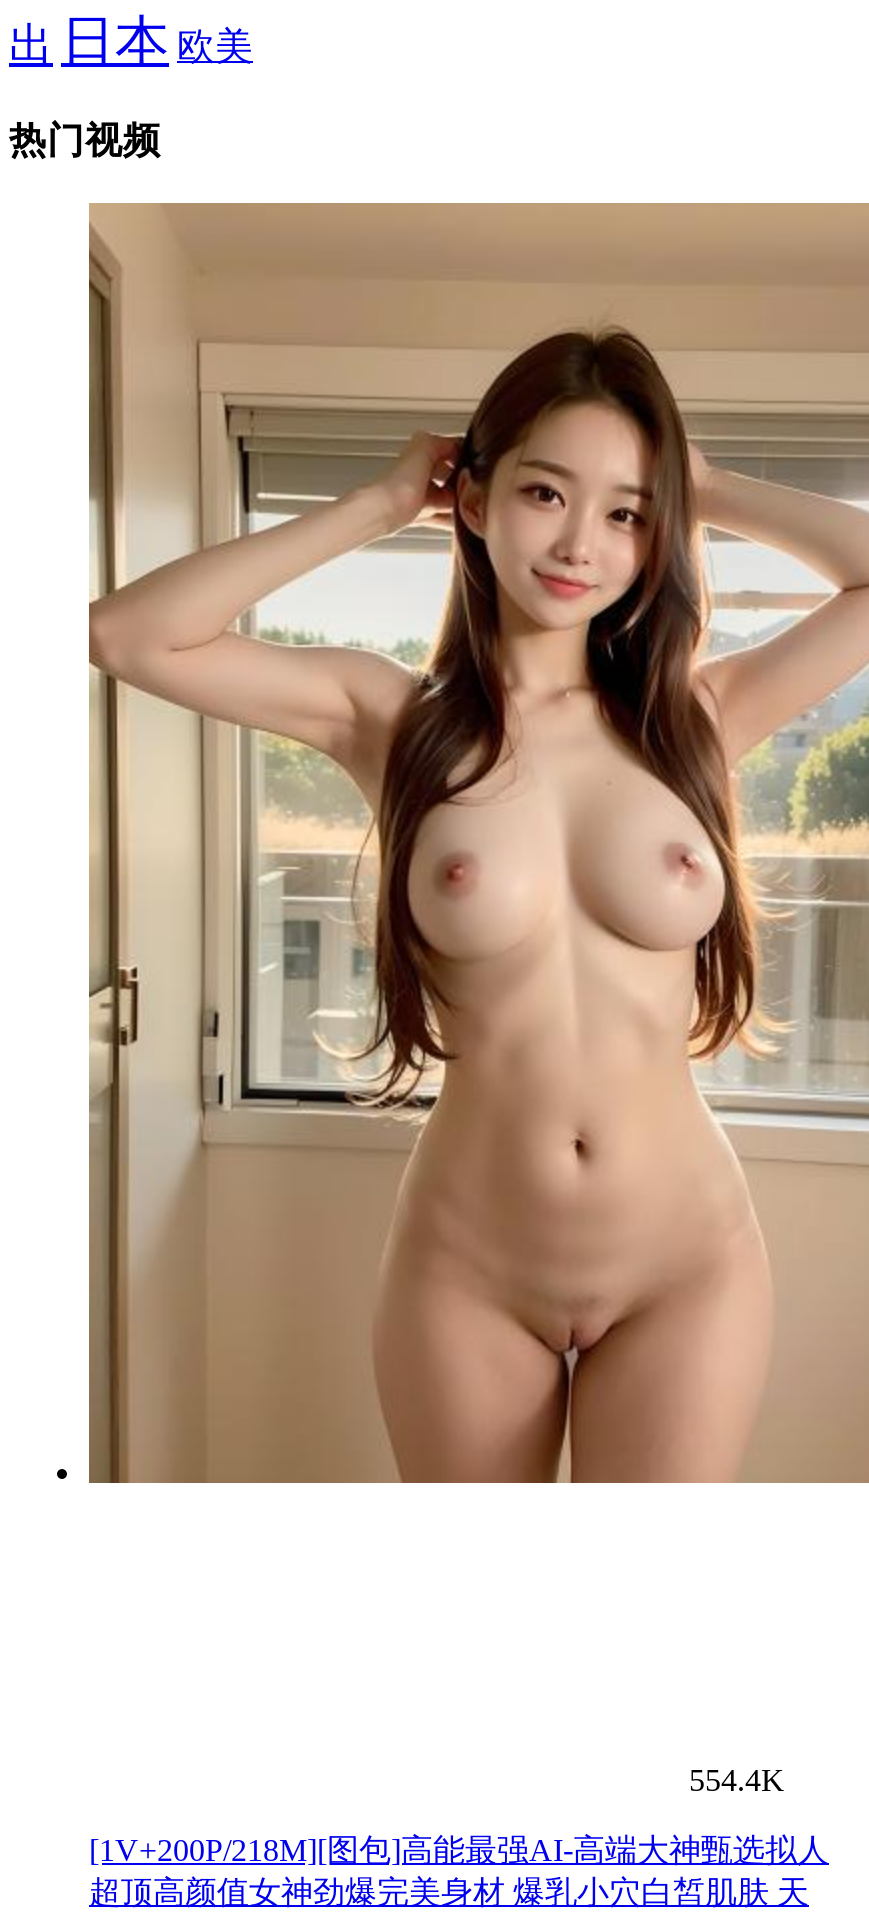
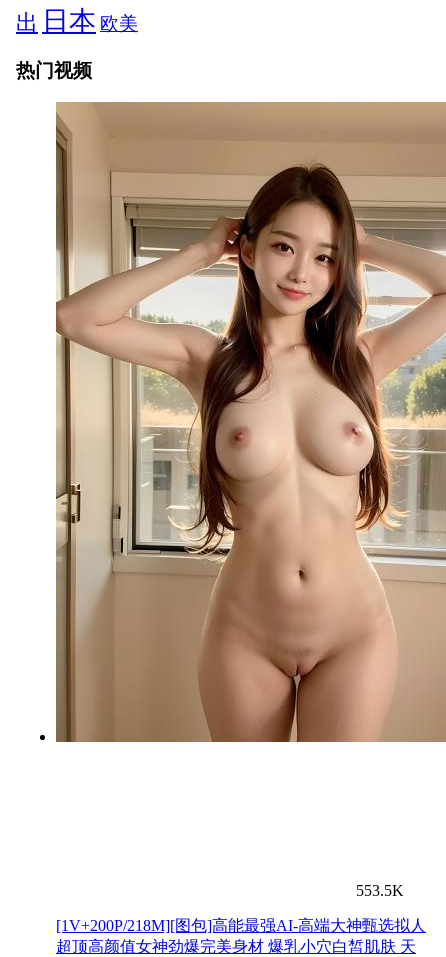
[689,1764,785,1798] 554.4K -> [356,882,404,899] 553.5K

